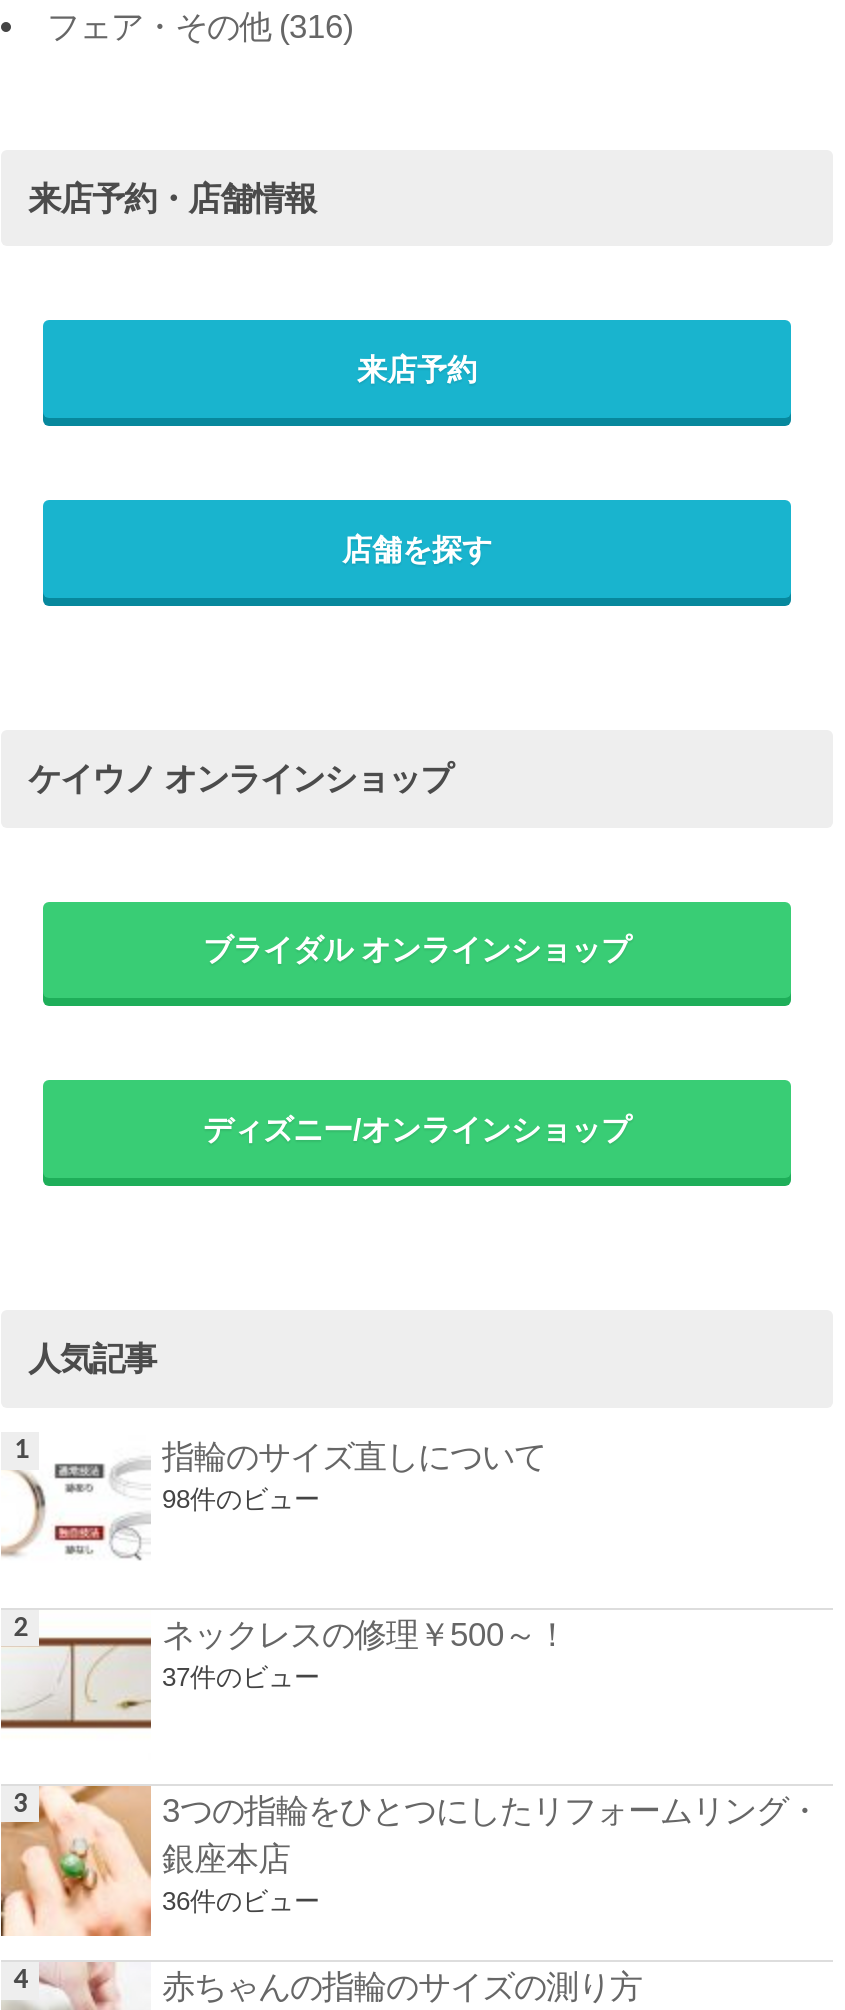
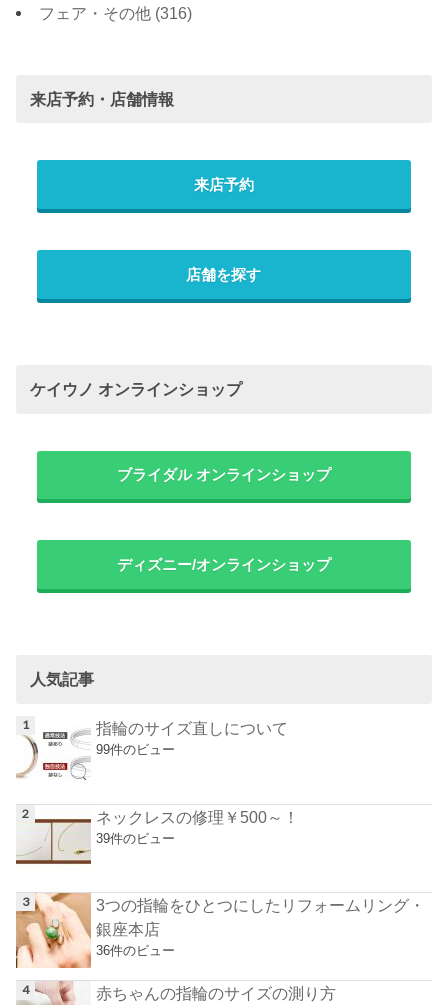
[162,1484,320,1514] 98件のビュー -> [96,742,175,757] 99件のビュー
[162,1661,320,1691] 37件のビュー -> [96,830,175,845] 39件のビュー

